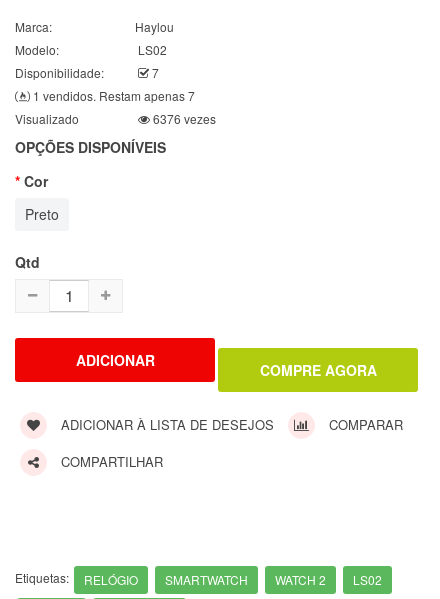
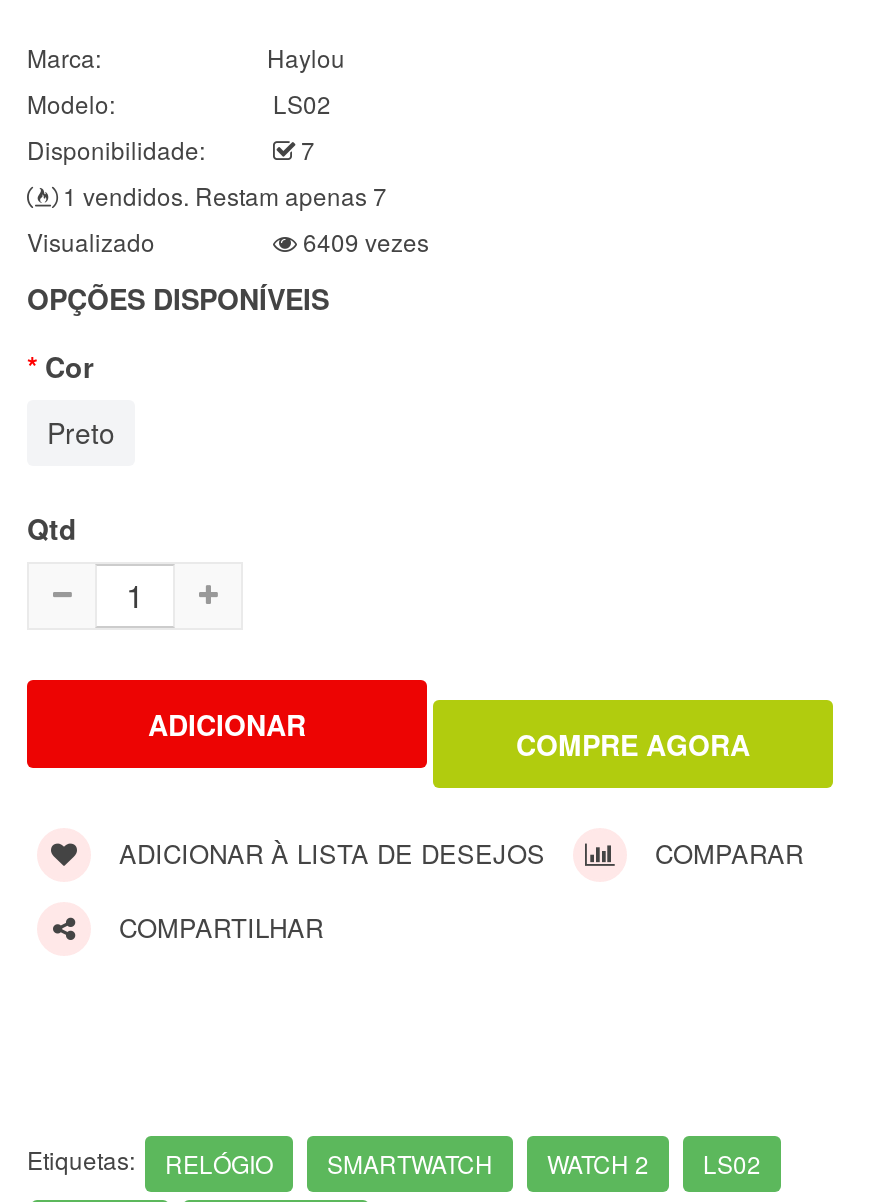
[150,110,216,127] 6376 vezes -> [297,224,429,258] 6409 vezes

